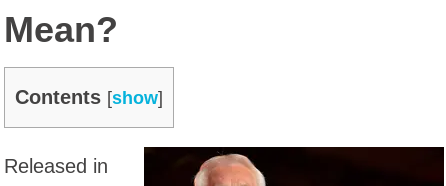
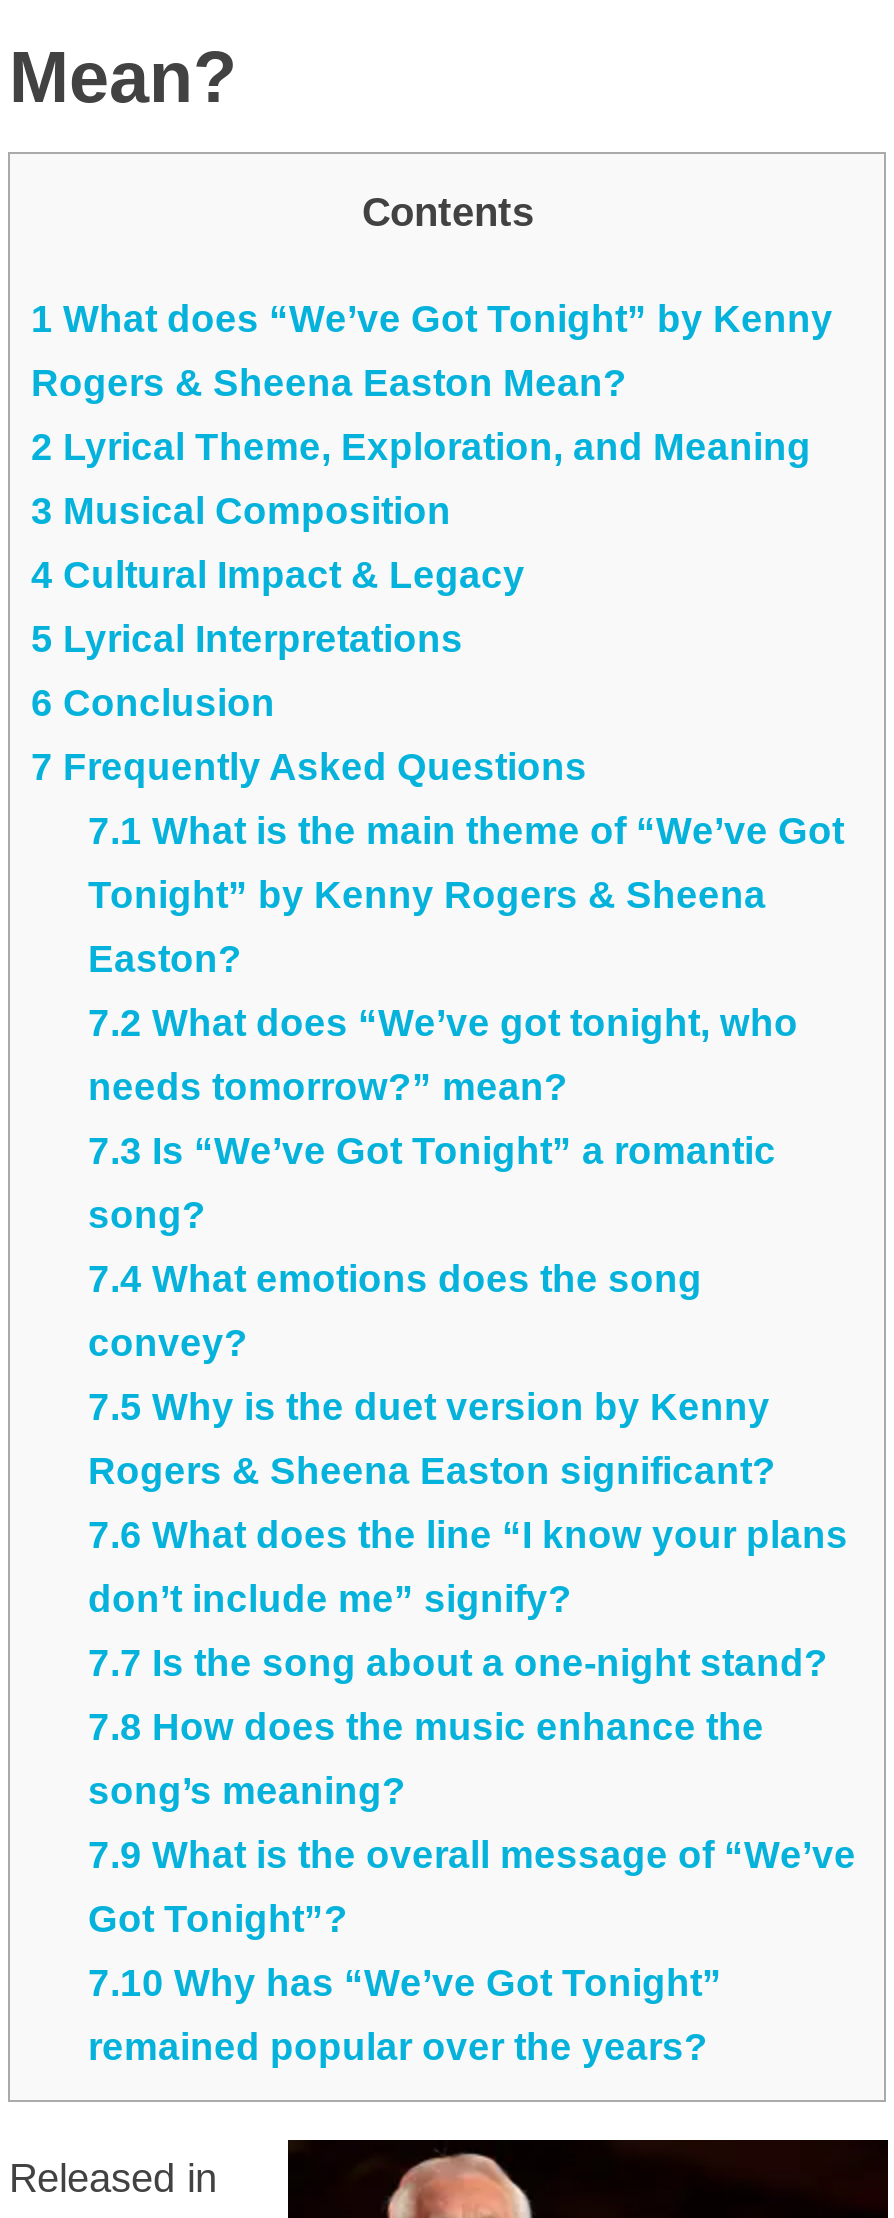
[15,86,163,108] Contents [show] -> [31,189,856,2067] Contents | 1 What does “We’ve Got Tonight” by Kenny | Rogers & Sheena Easton Mean? | 2 Lyrical Theme, Exploration, and Meaning | 3 Musical Composition | 4 Cultural Impact & Legacy | 5 Lyrical Interpretations | 6 Conclusion | 7 Frequently Asked Questions | 7.1 What is the main theme of “We’ve Got | Tonight” by Kenny Rogers & Sheena | Easton? | 7.2 What does “We’ve got tonight, who | needs tomorrow?” mean? | 7.3 Is “We’ve Got Tonight” a romantic | song? | 7.4 What emotions does the song | convey? | 7.5 Why is the duet version by Kenny | Rogers & Sheena Easton significant? | 7.6 What does the line “I know your plans | don’t include me” signify? | 7.7 Is the song about a one-night stand? | 7.8 How does the music enhance the | song’s meaning? | 7.9 What is the overall message of “We’ve | Got Tonight”? | 7.10 Why has “We’ve Got Tonight” | remained popular over the years?

